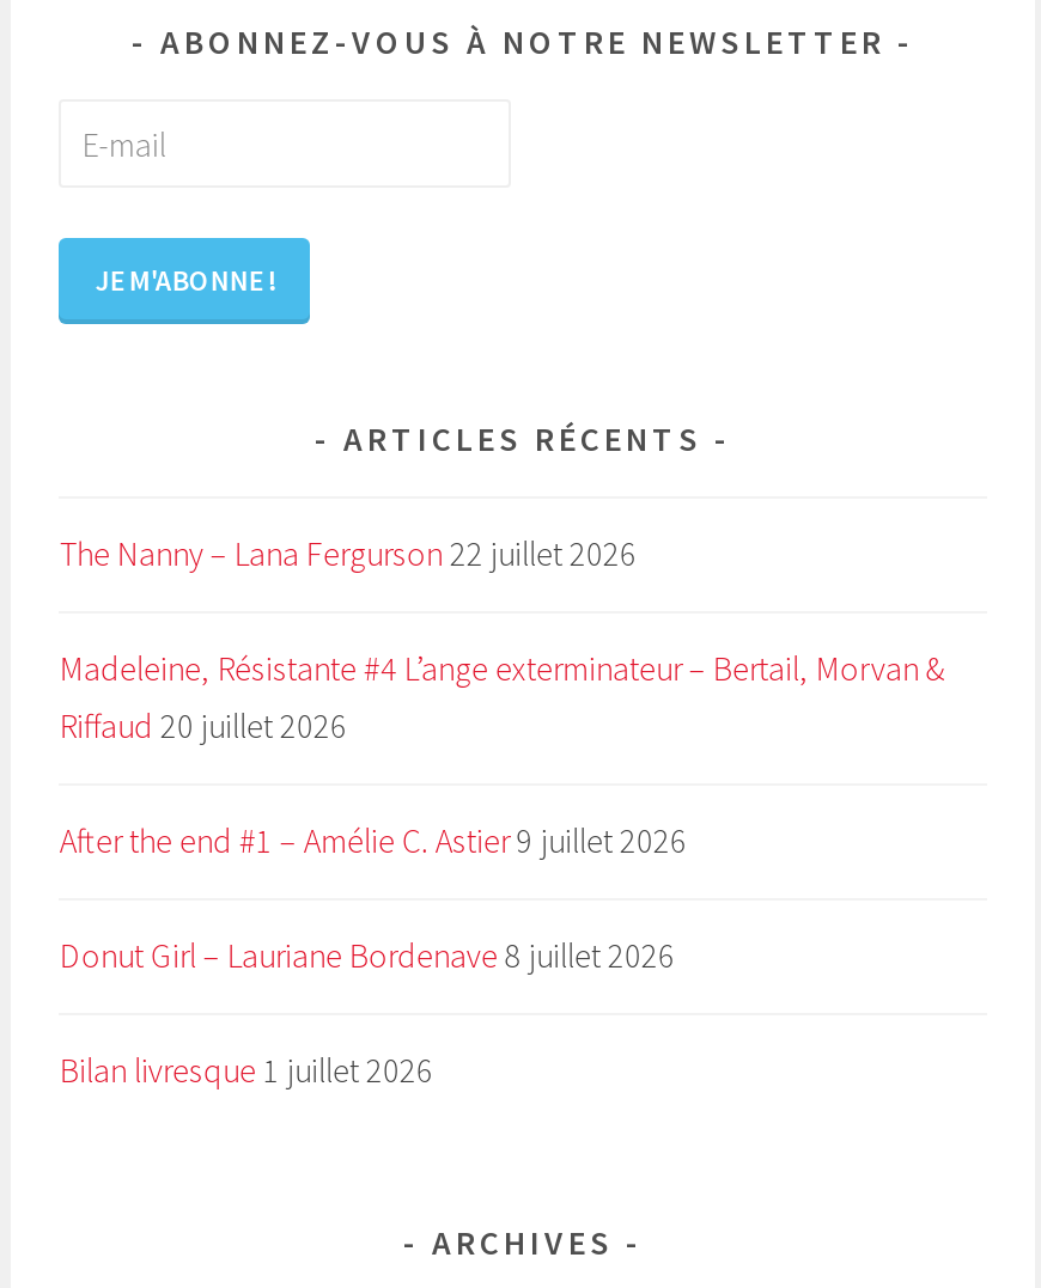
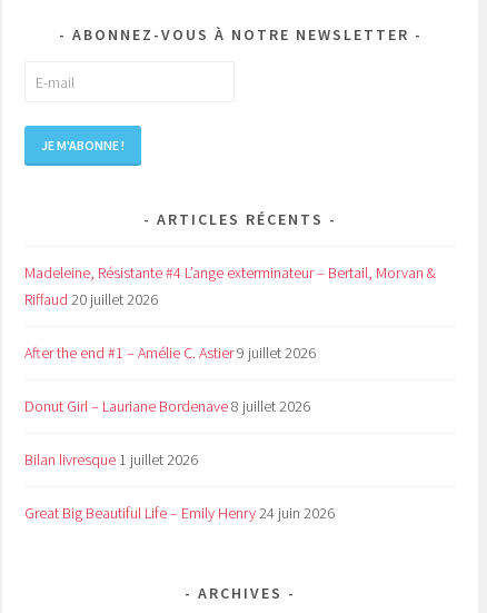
[59,532,636,575] The Nanny – Lana Fergurson 22 juillet 2026 -> none
moved [59,647,945,1092] -> [25,263,436,469]: Madeleine, Résistante #4 L’ange exterminateur – Bertail, Morvan & | Riffaud 20 juillet 2026 | After the end #1 – Amélie C. Astier 9 juillet 2026 | Donut Girl – Lauriane Bordenave 8 juillet 2026 | Bilan livresque 1 juillet 2026
none -> [25,503,335,523] Great Big Beautiful Life – Emily Henry 24 juin 2026

